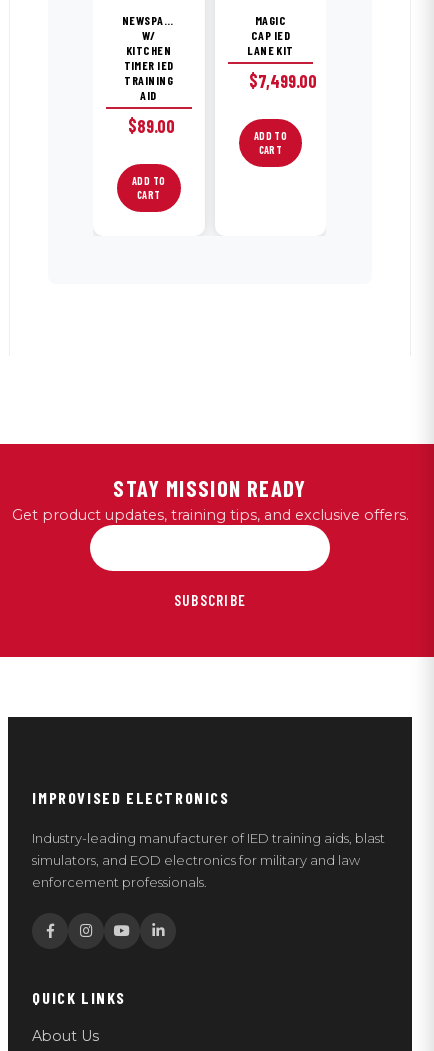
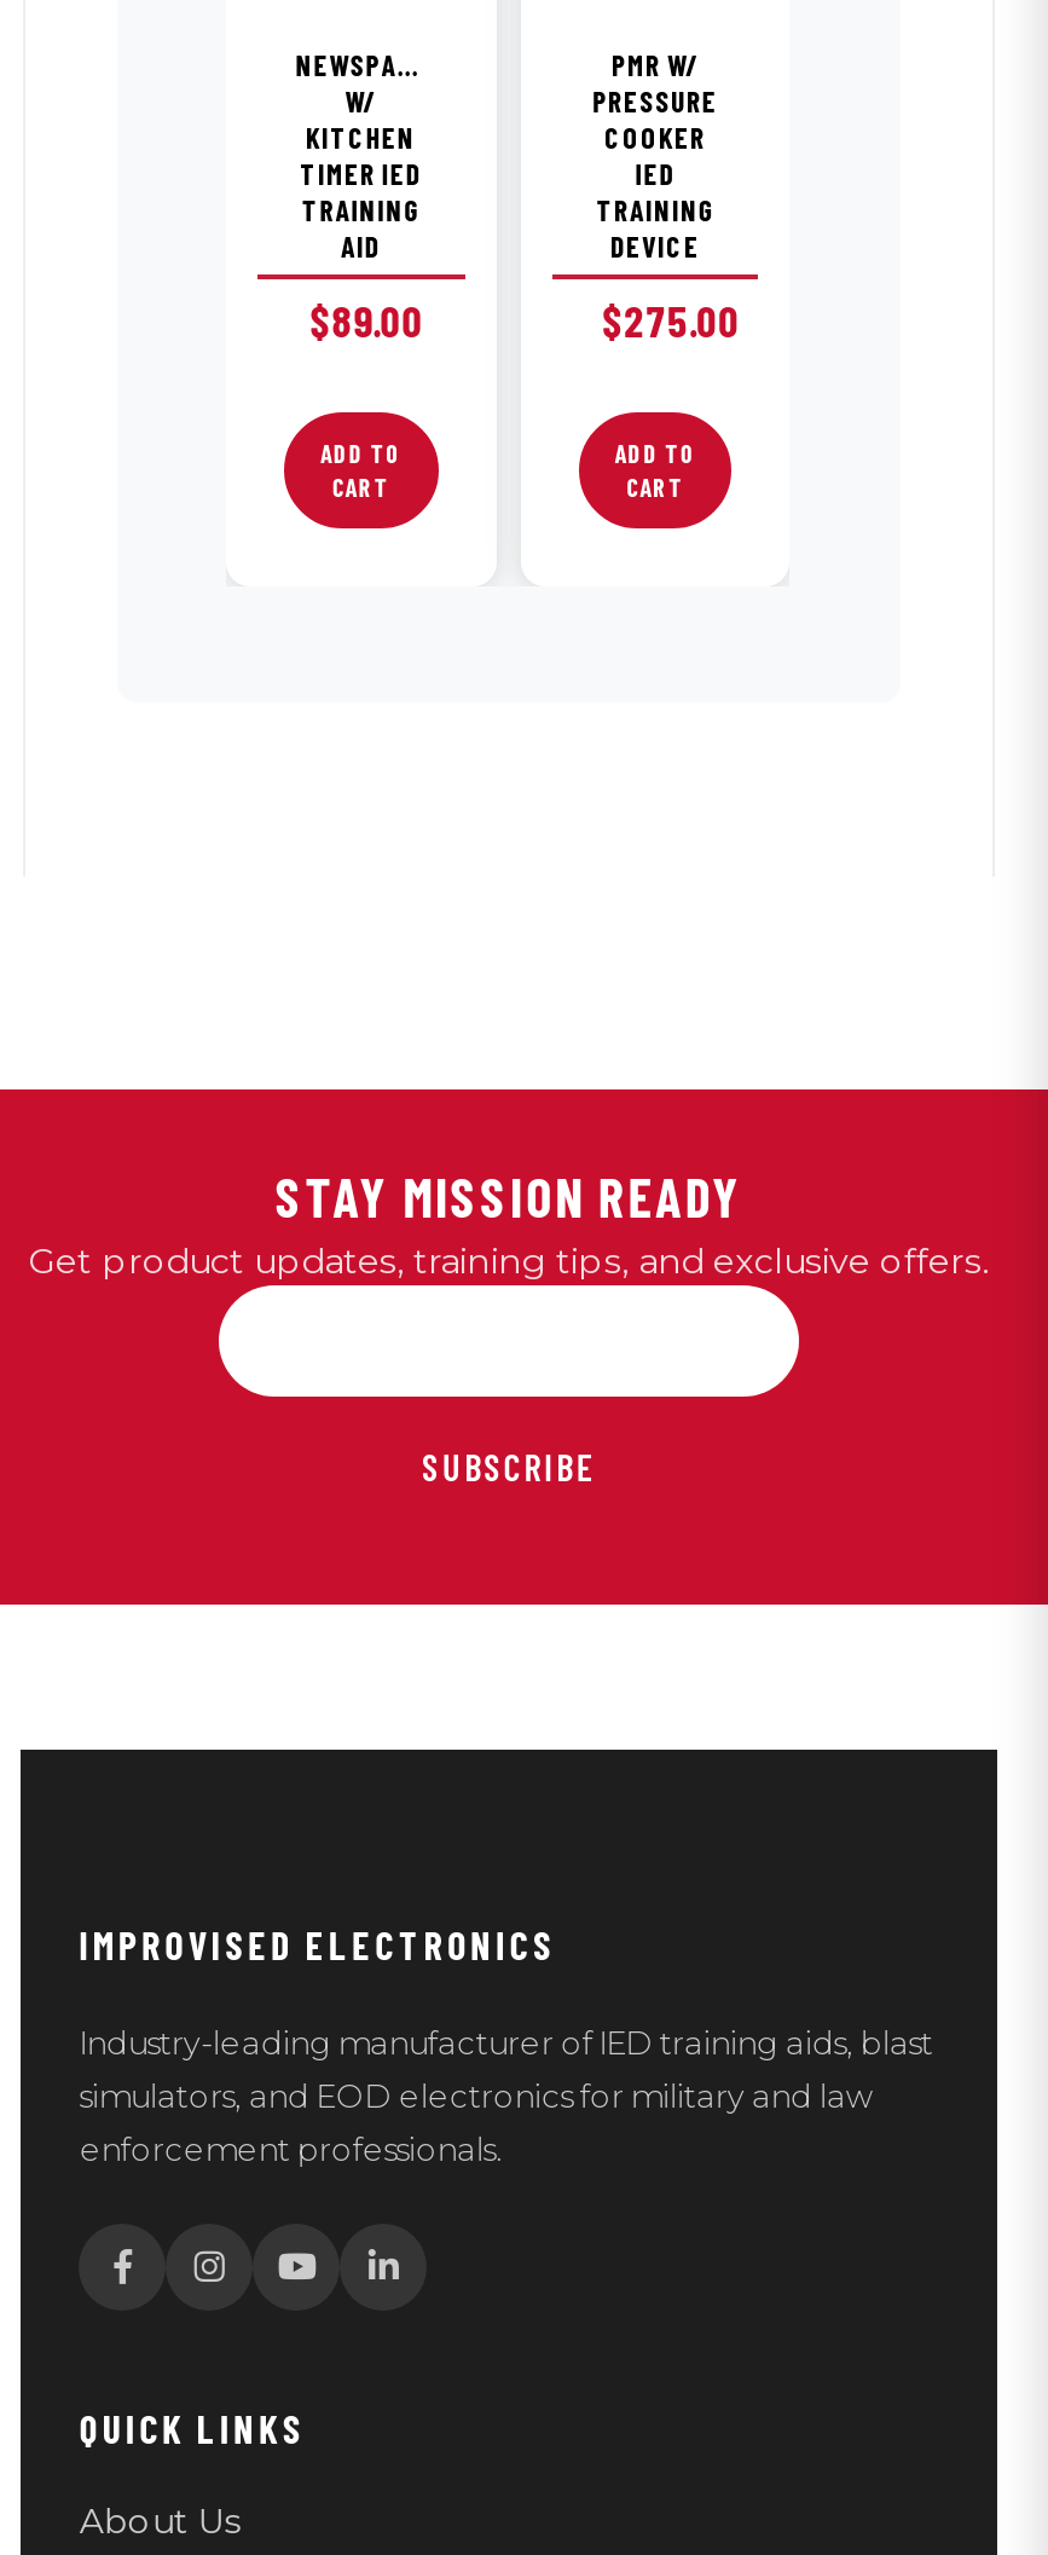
[247,13,294,57] MAGIC | CAP IED | LANE KIT -> [593,48,718,263] PMR W/ | PRESSURE | COOKER | IED | TRAINING | DEVICE
[249,70,317,92] $7,499.00 -> [602,295,740,348] $275.00
moved [254,130,287,156] -> [615,440,696,503]: ADD TO | CART

